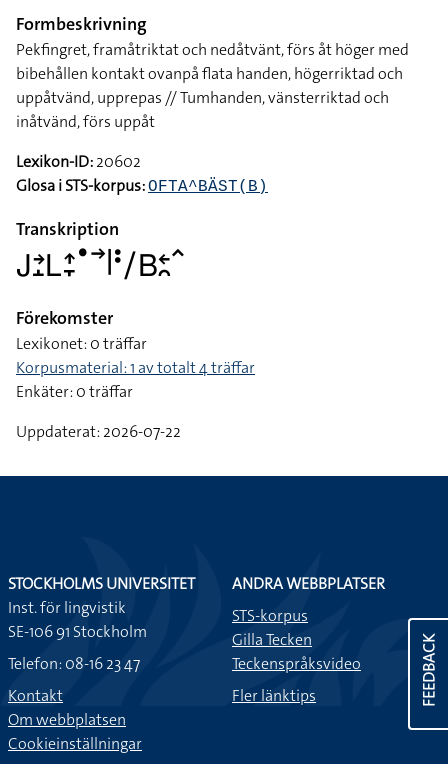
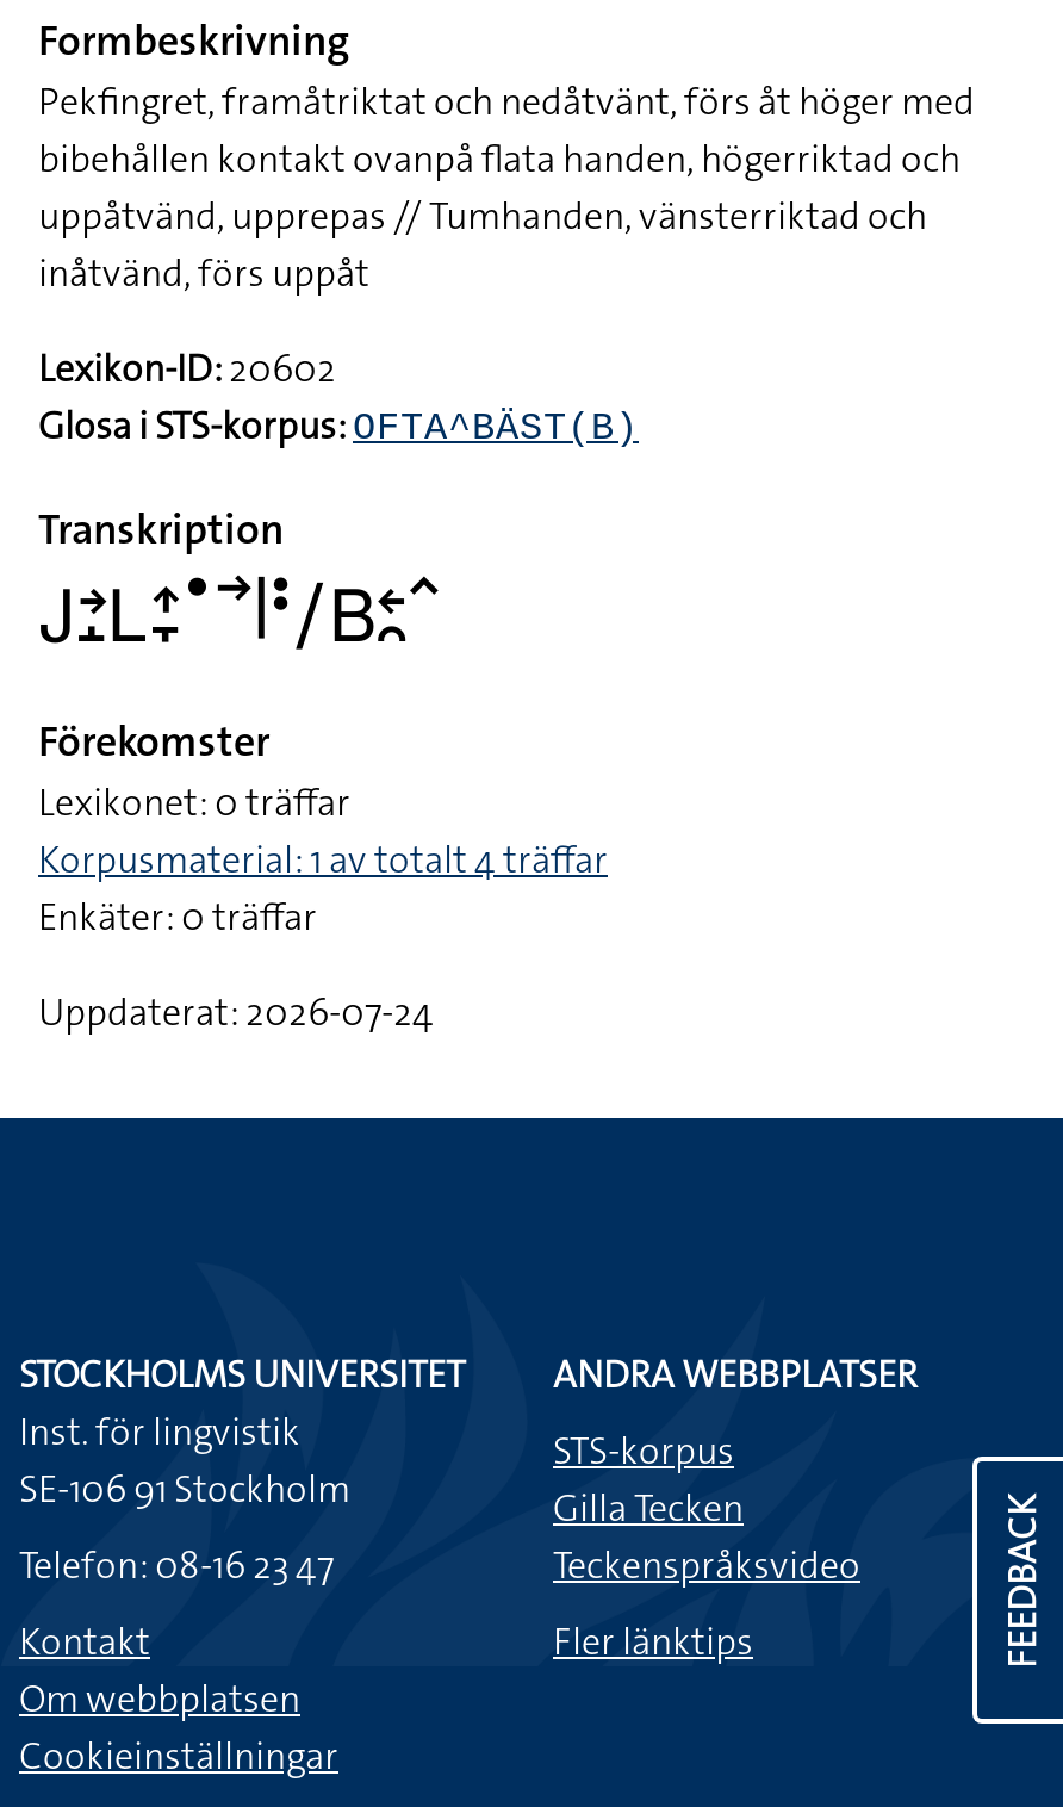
[16,421,181,442] Uppdaterat: 2026-07-22 -> [38,987,434,1037] Uppdaterat: 2026-07-24

